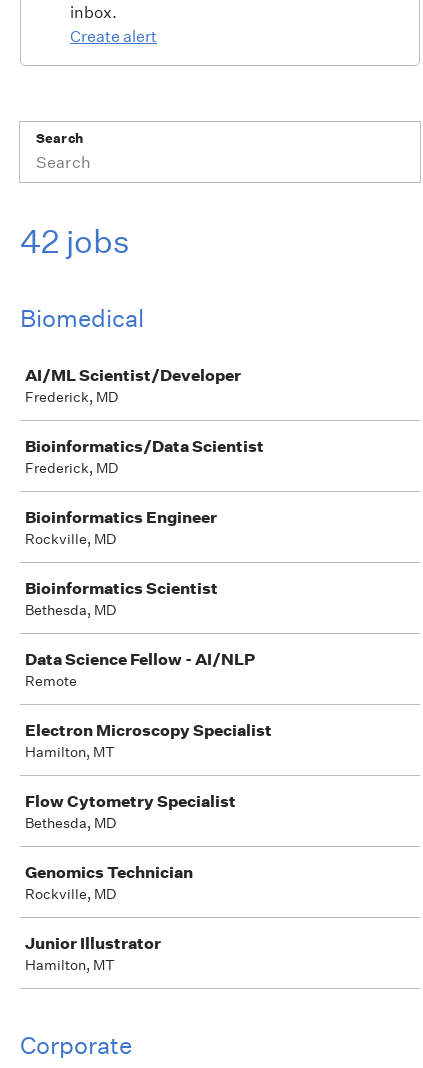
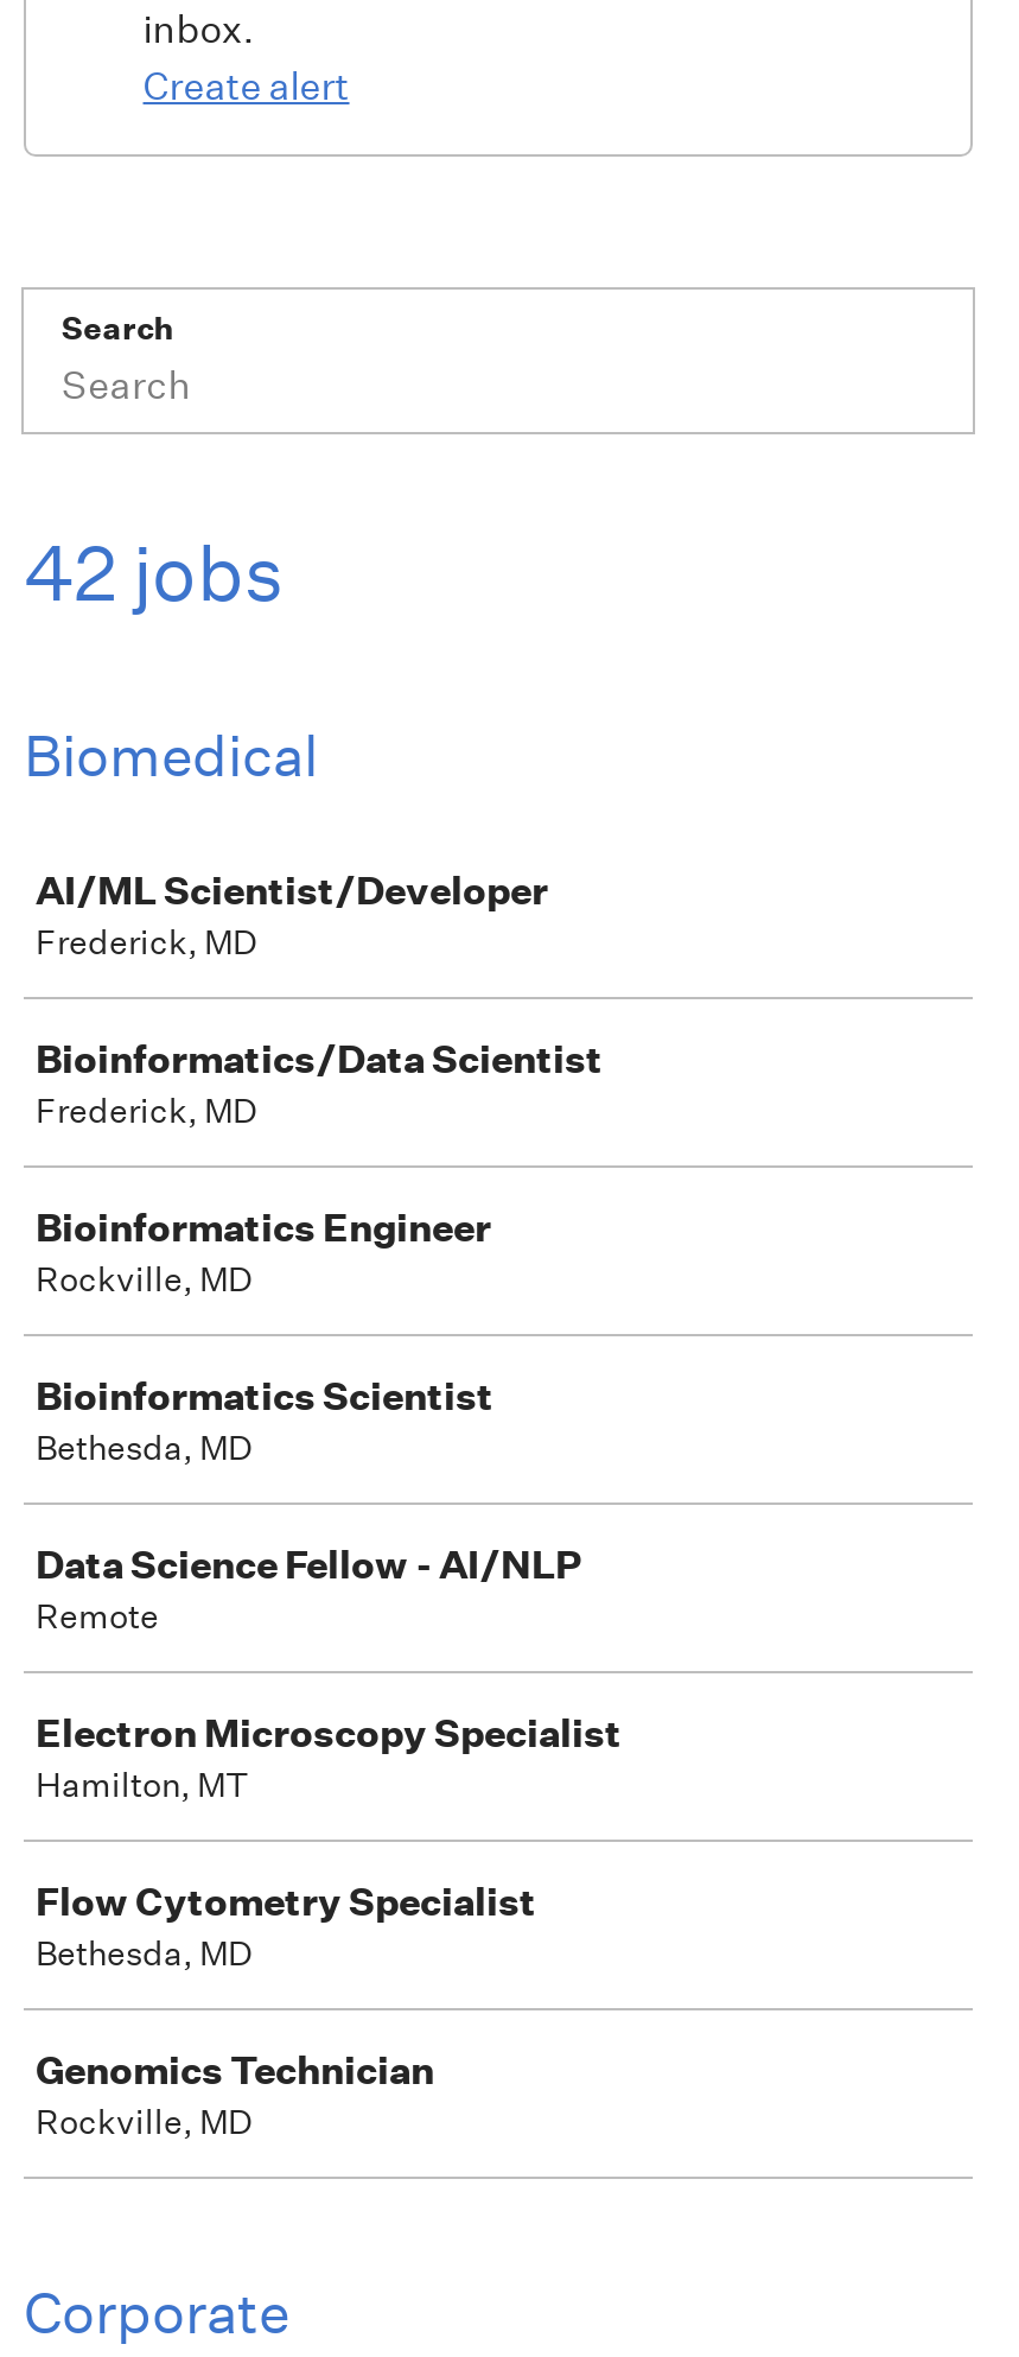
[25,933,161,974] Junior Illustrator | Hamilton, MT -> none

